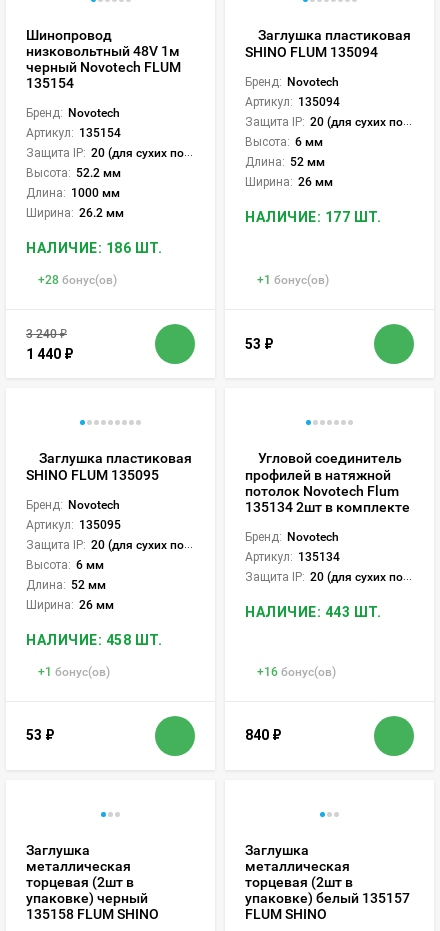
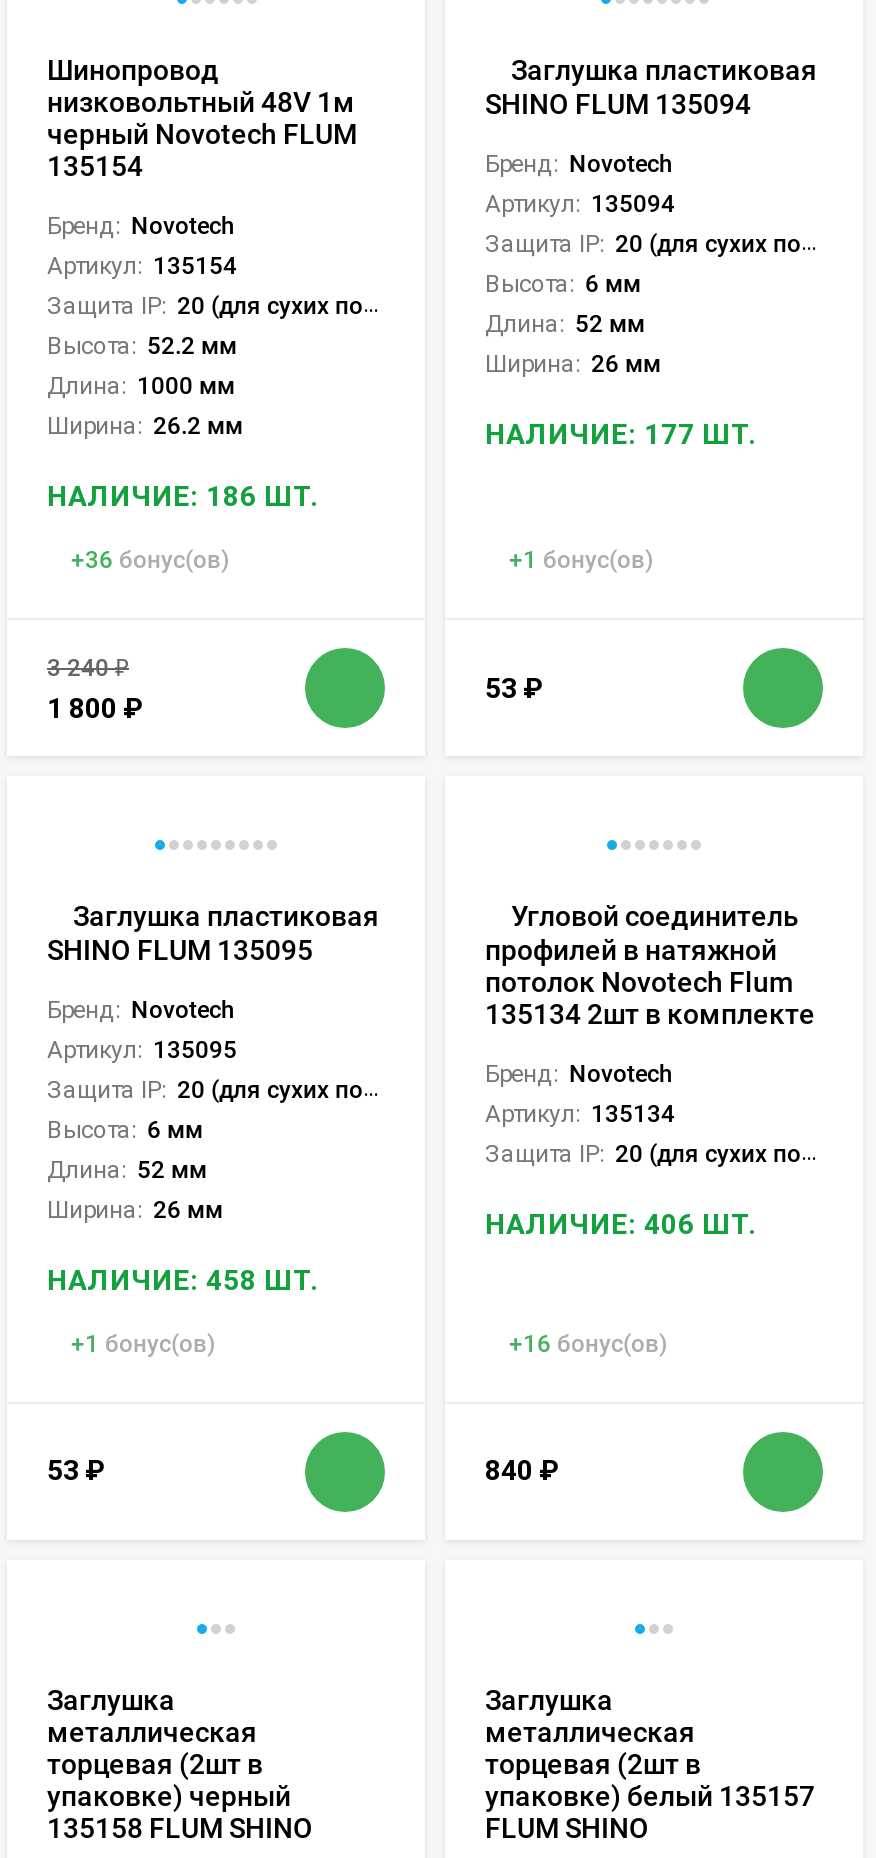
[38,273,117,287] +28 бонус(ов) -> [71,547,229,575] +36 бонус(ов)
[26,346,73,362] 1 440 ₽ -> [47,693,141,725] 1 800 ₽
[245,604,381,620] НАЛИЧИЕ: 443 ШТ. -> [485,1207,757,1239] НАЛИЧИЕ: 406 ШТ.

